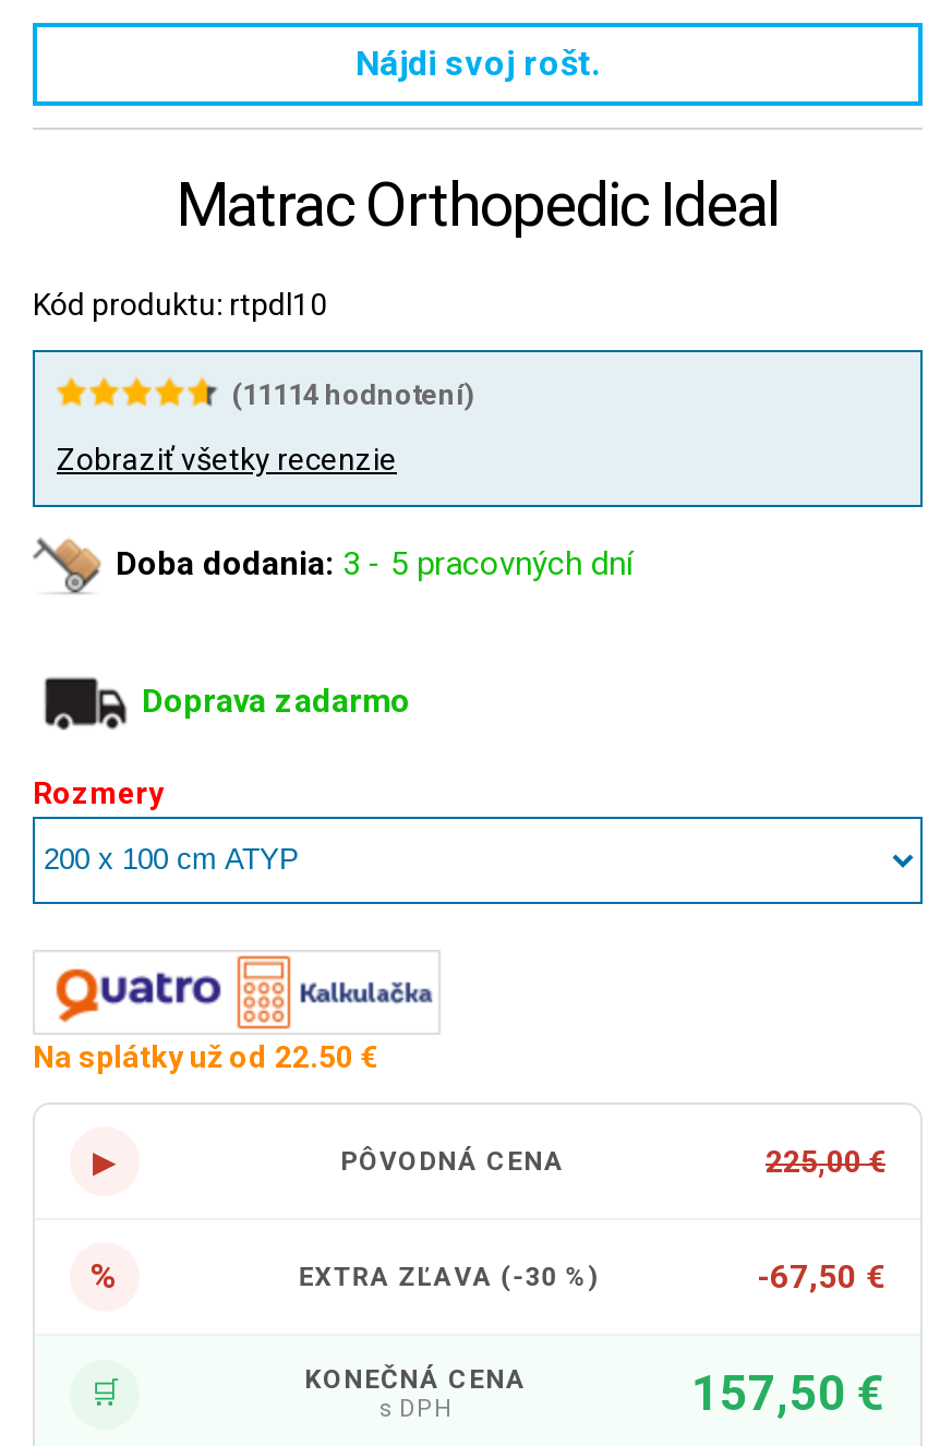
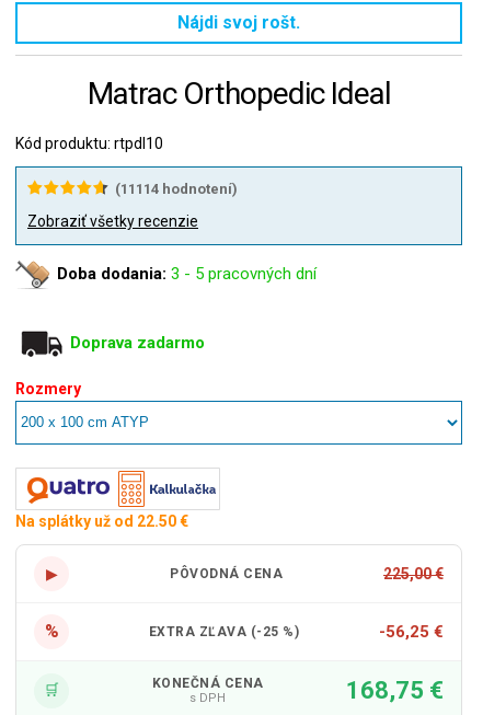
[298,1263,598,1293] EXTRA ZĽAVA (-30 %) -> [149,625,299,640] EXTRA ZĽAVA (-25 %)
[757,1258,885,1298] -67,50 € -> [379,622,444,642] -56,25 €
[691,1367,885,1422] 157,50 € -> [346,677,444,705] 168,75 €

